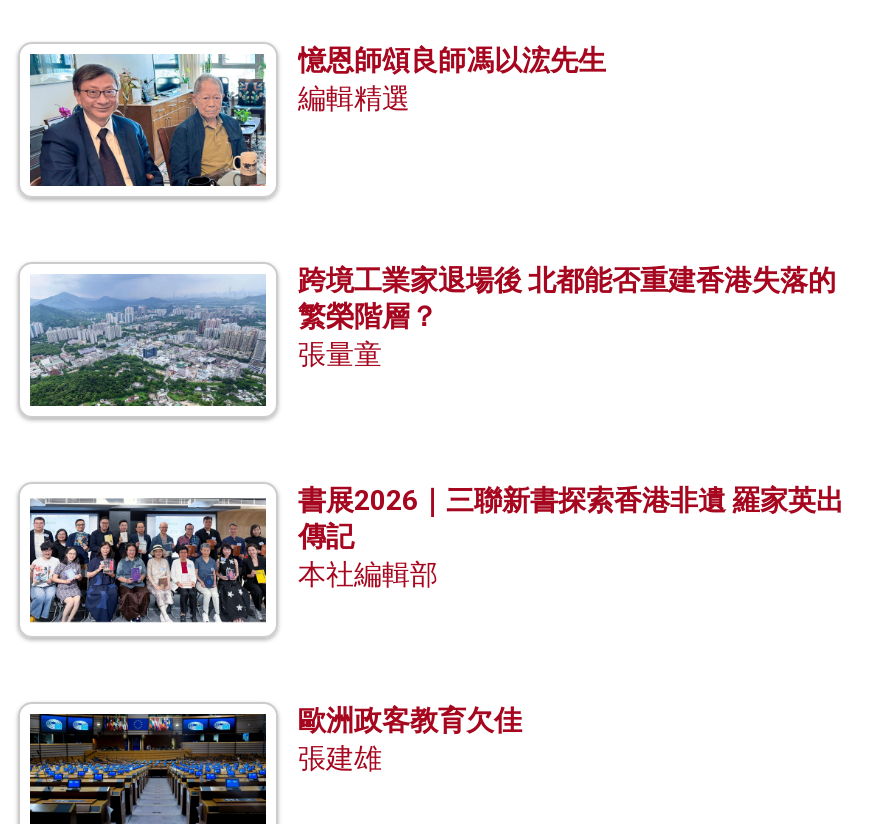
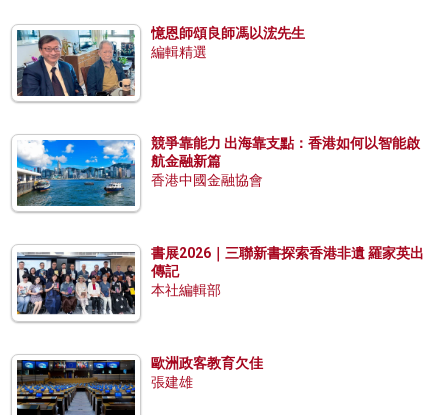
[28,264,836,408] [image] | 跨境工業家退場後 北都能否重建香港失落的 | 繁榮階層？ | 張量童 -> [17,135,420,207] [image] | 競爭靠能力 出海靠支點：香港如何以智能啟 | 航金融新篇 | 香港中國金融協會

